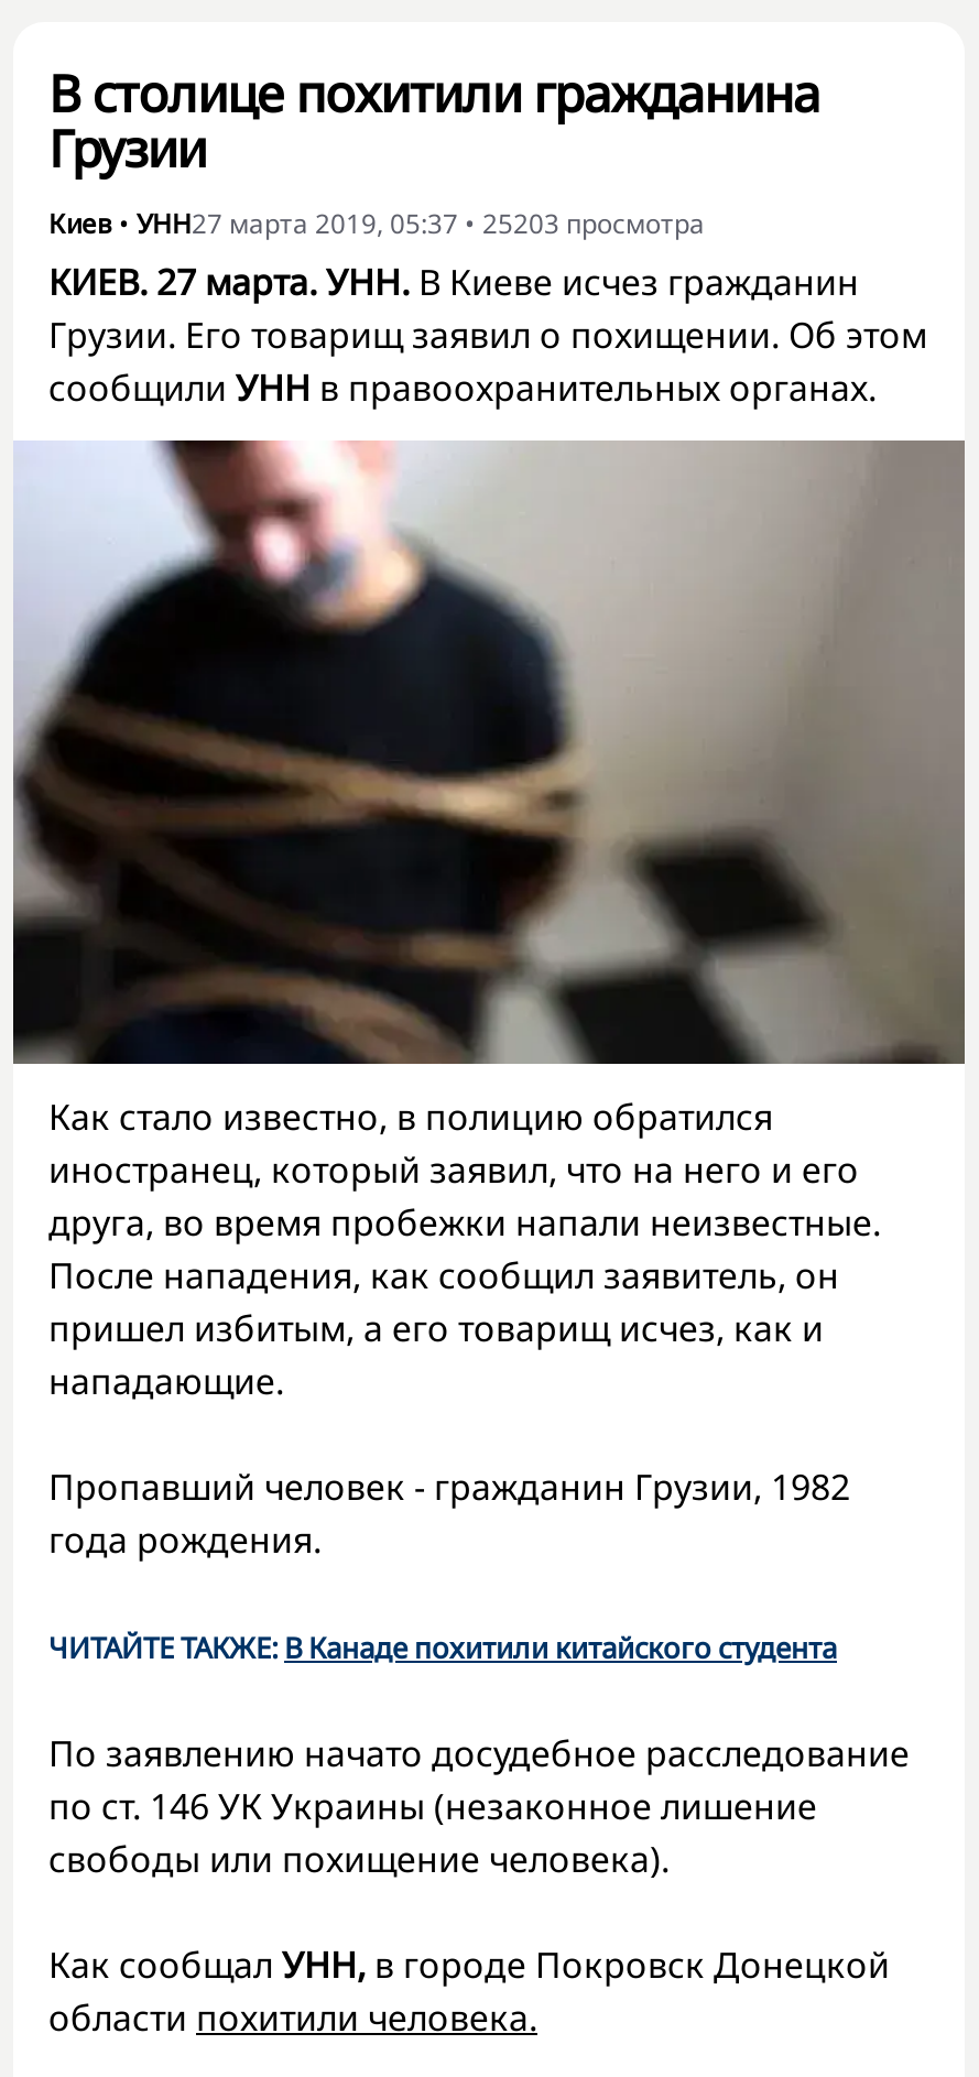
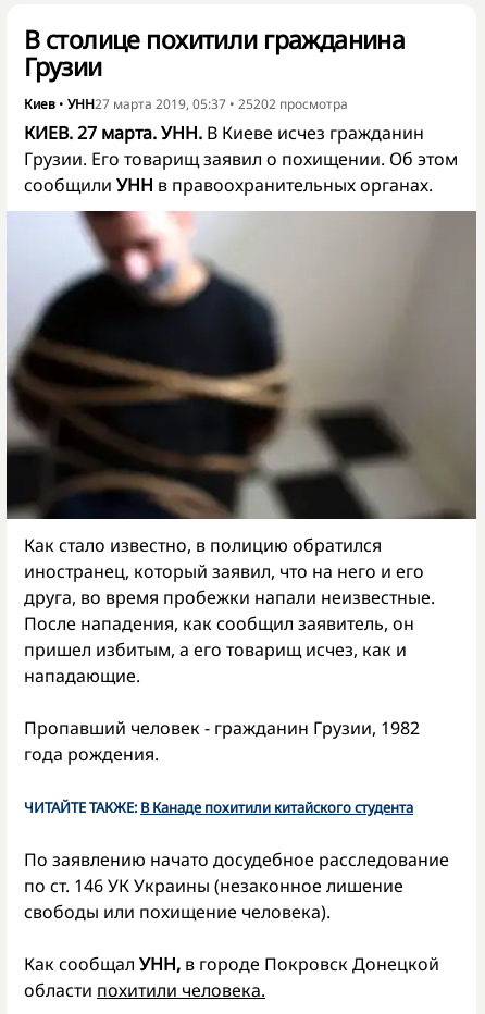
[48,205,705,242] Киев • УНН27 марта 2019, 05:37 • 25203 просмотра -> [24,95,348,113] Киев • УНН27 марта 2019, 05:37 • 25202 просмотра

